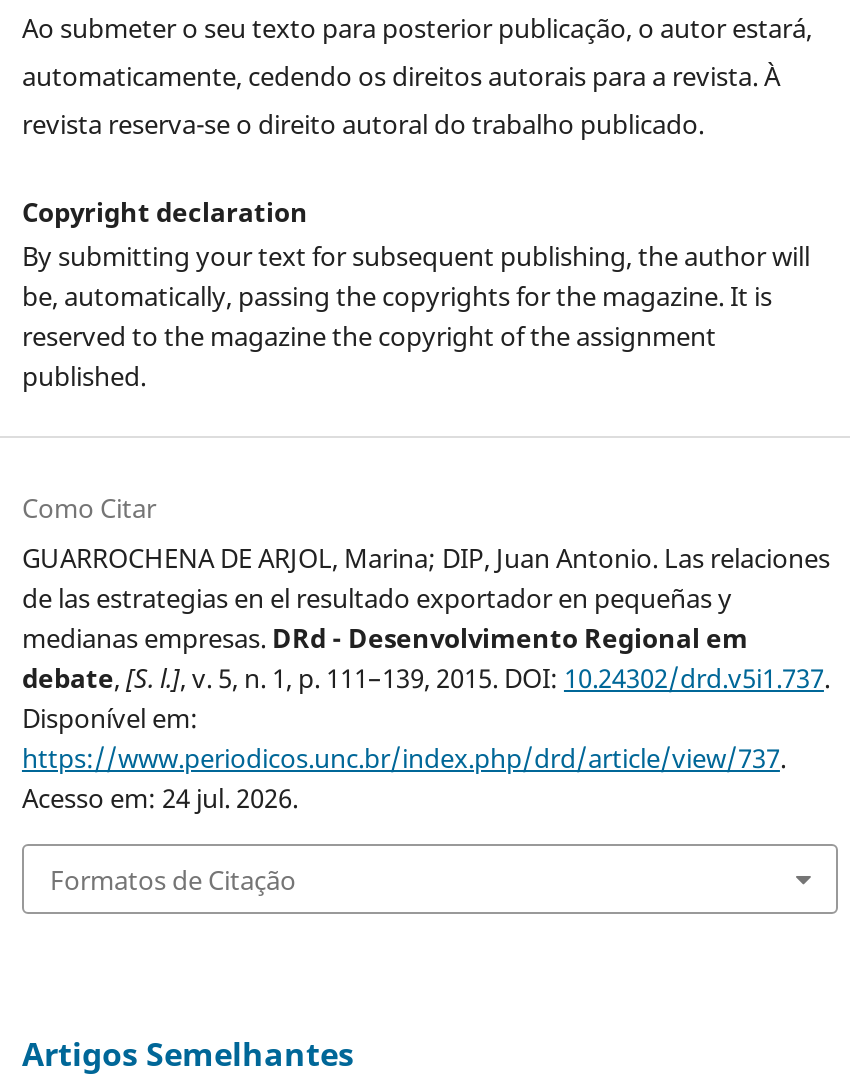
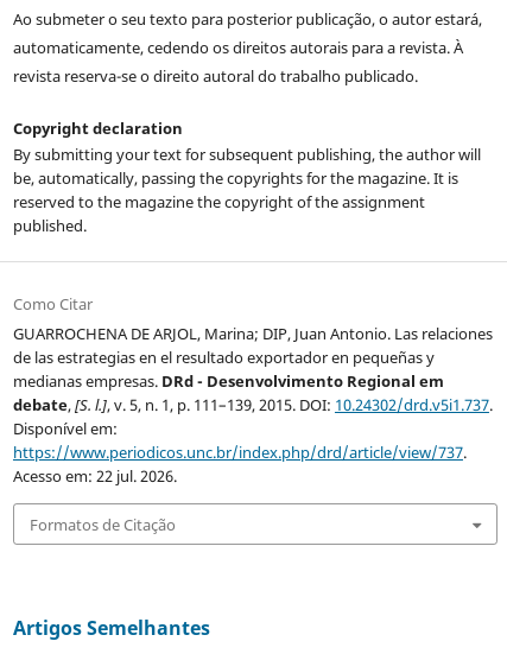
[22,780,298,816] Acesso em: 24 jul. 2026. -> [13,466,177,487] Acesso em: 22 jul. 2026.

